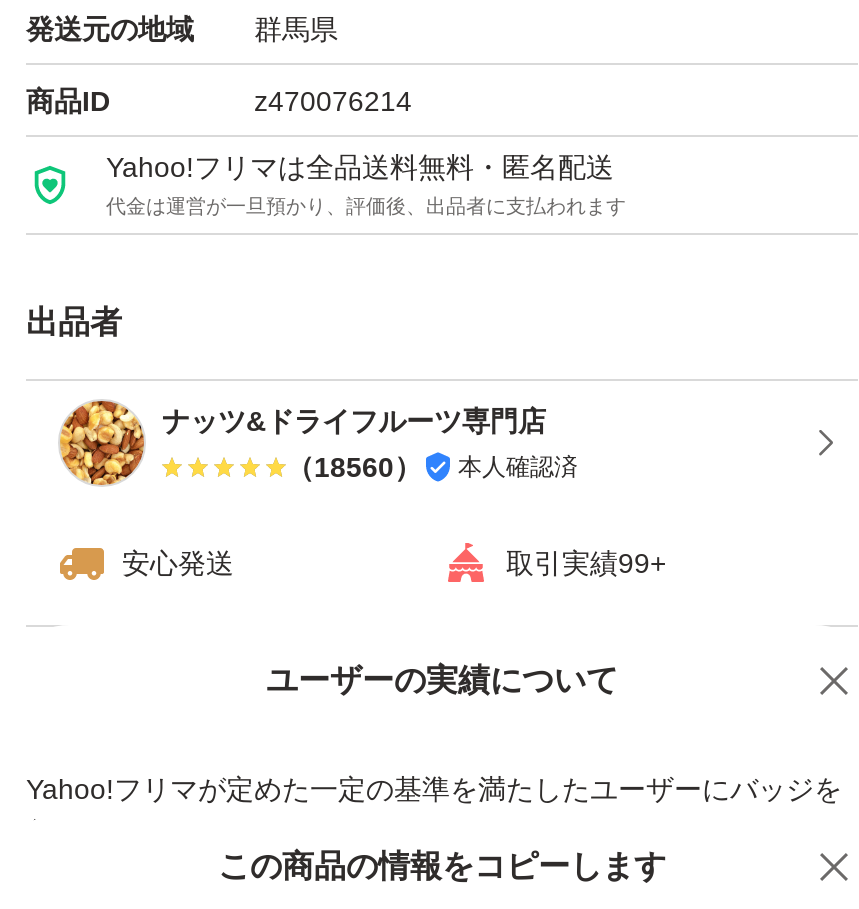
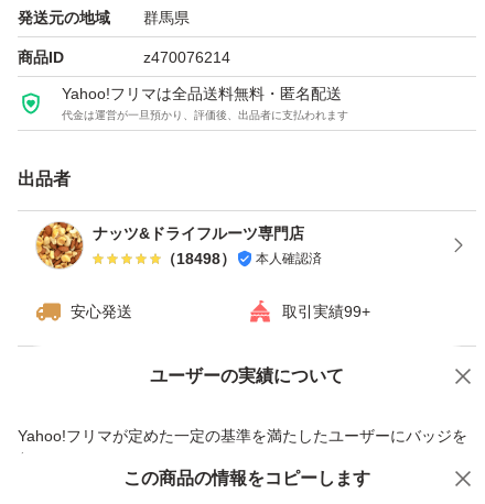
[286,451,578,483] （18560） 本人確認済 -> [161,250,322,267] （18498） 本人確認済

